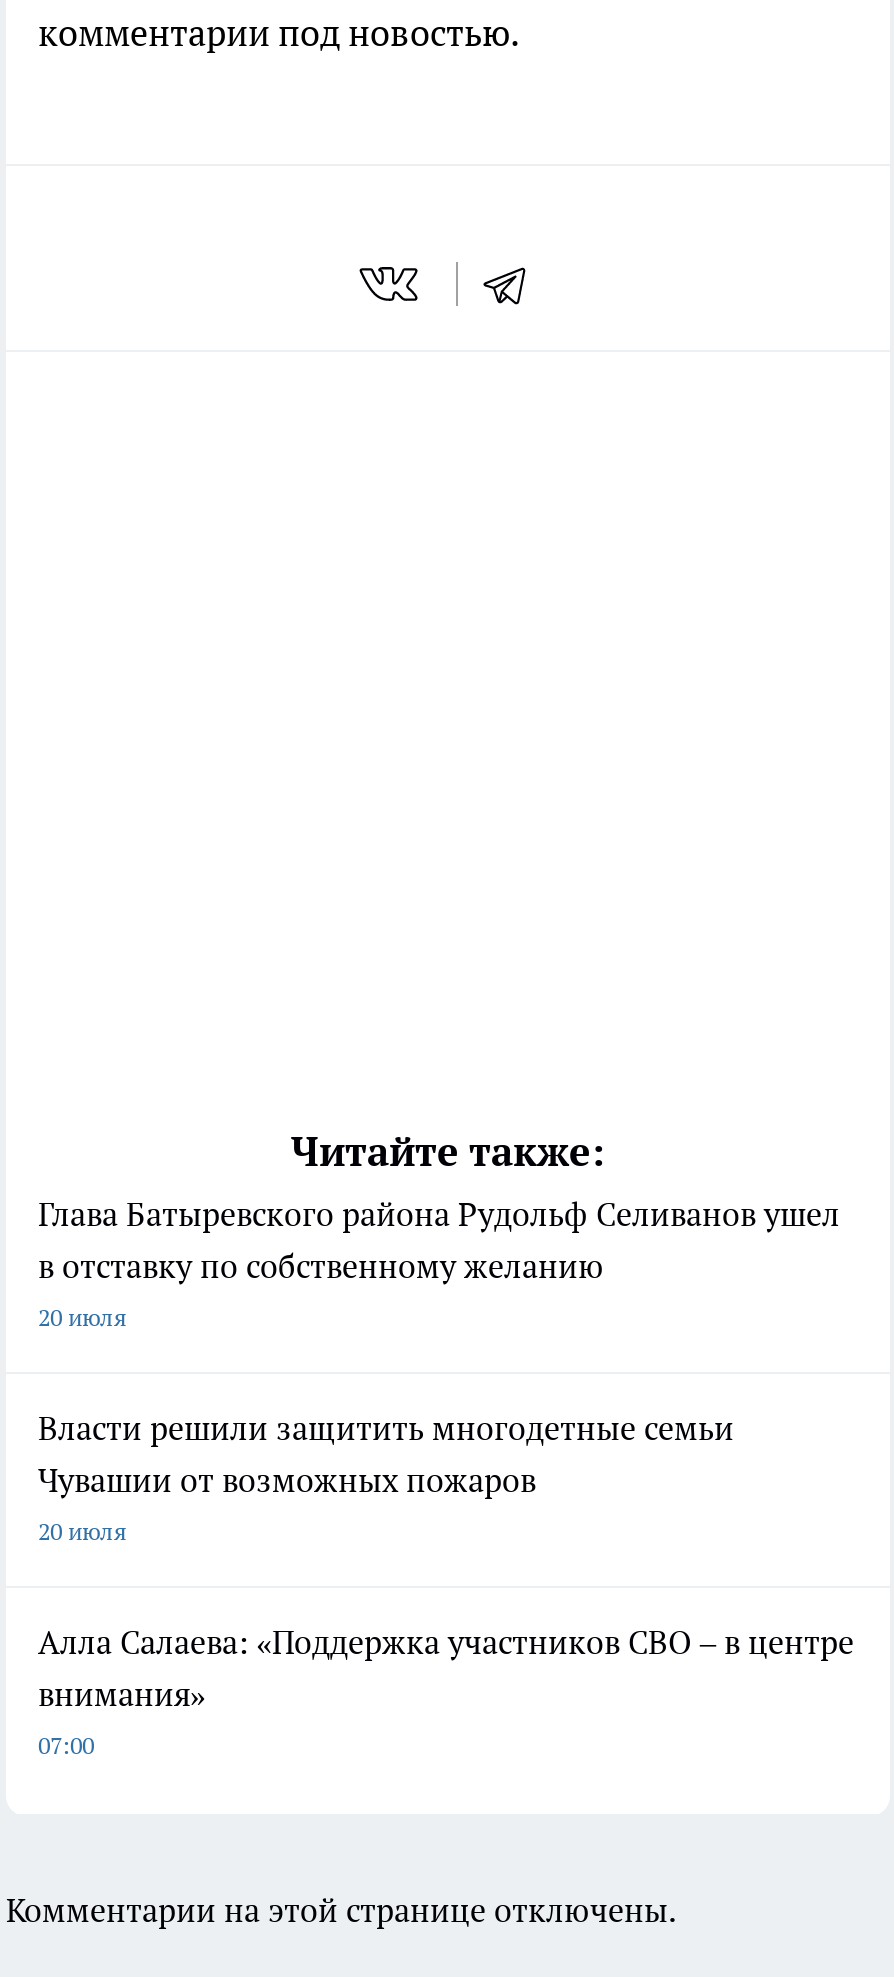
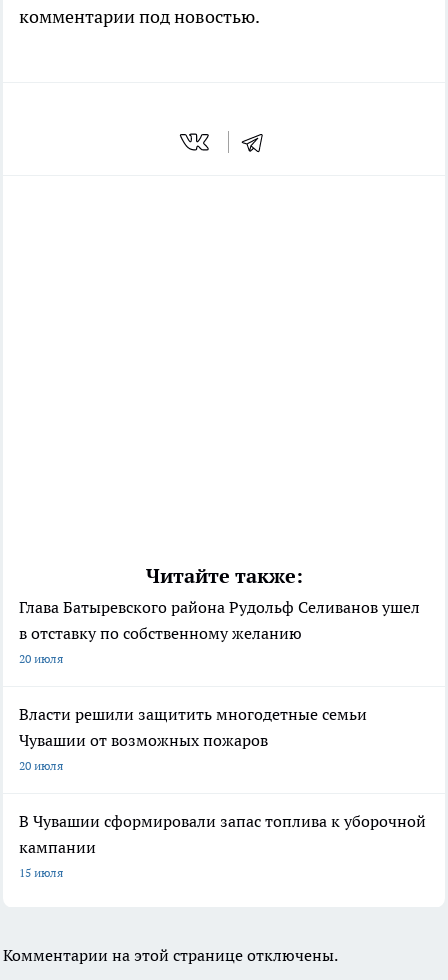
[38,1621,854,1759] Алла Салаева: «Поддержка участников СВО – в центре | внимания» | 07:00 -> [19,811,426,880] В Чувашии сформировали запас топлива к уборочной | кампании | 15 июля

